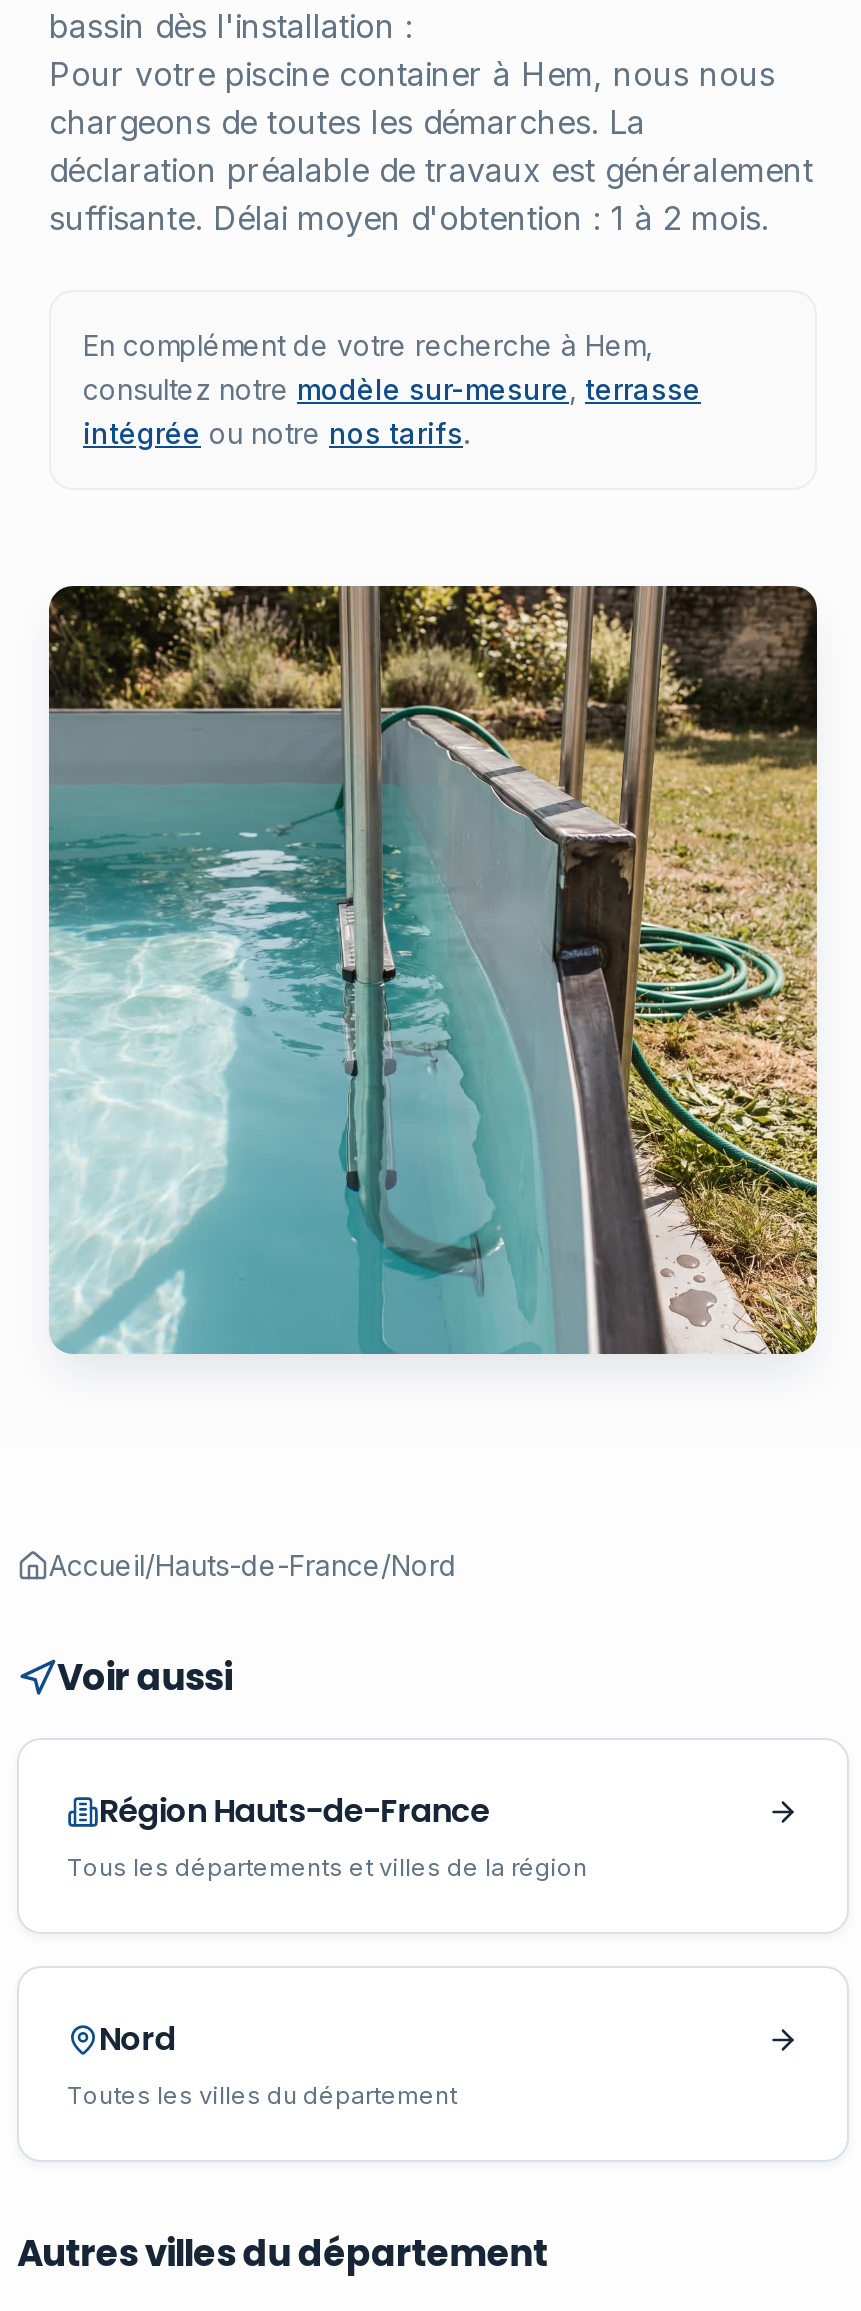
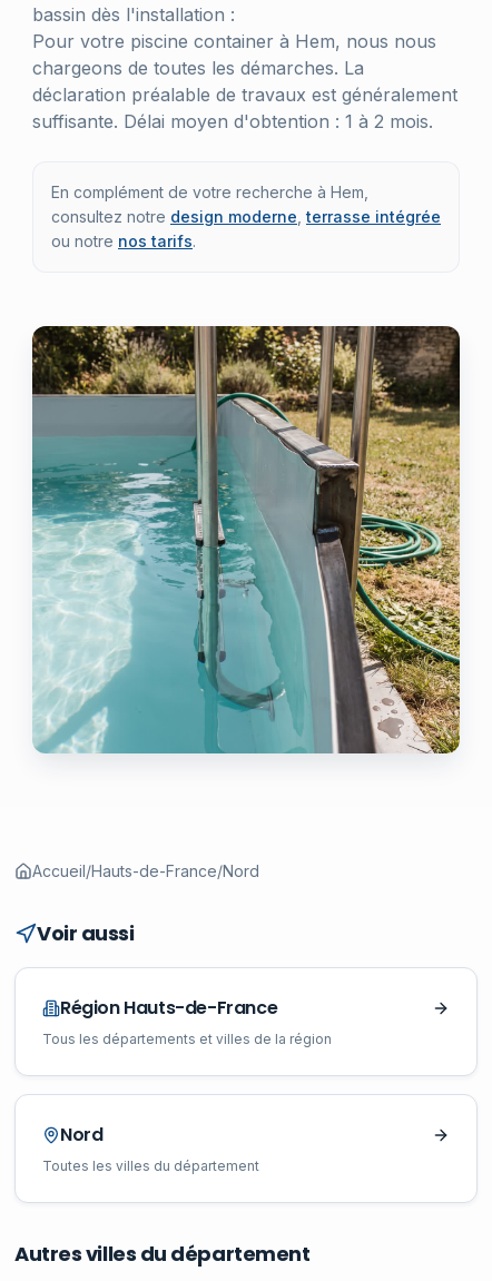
[83,371,701,449] consultez notre modèle sur-mesure, terrasse | intégrée ou notre nos tarifs. -> [51,207,441,250] consultez notre design moderne, terrasse intégrée | ou notre nos tarifs.

